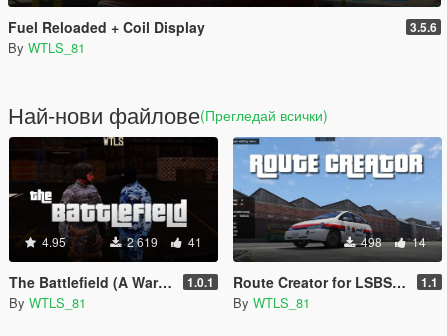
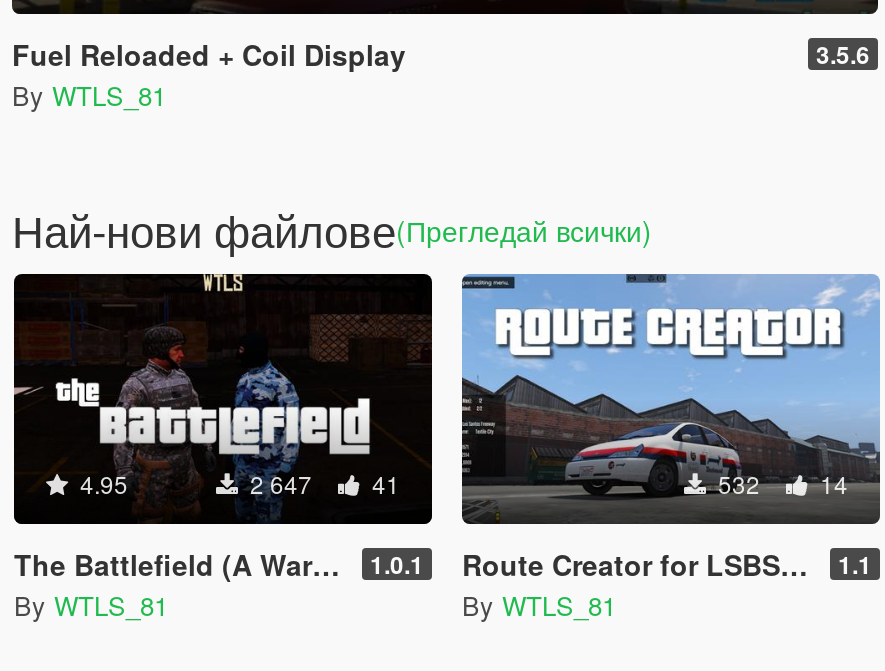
[124,233,202,250] 2 619 41 -> [244,465,400,499] 2 647 41
[358,233,426,250] 498 14 -> [712,465,848,499] 532 14

